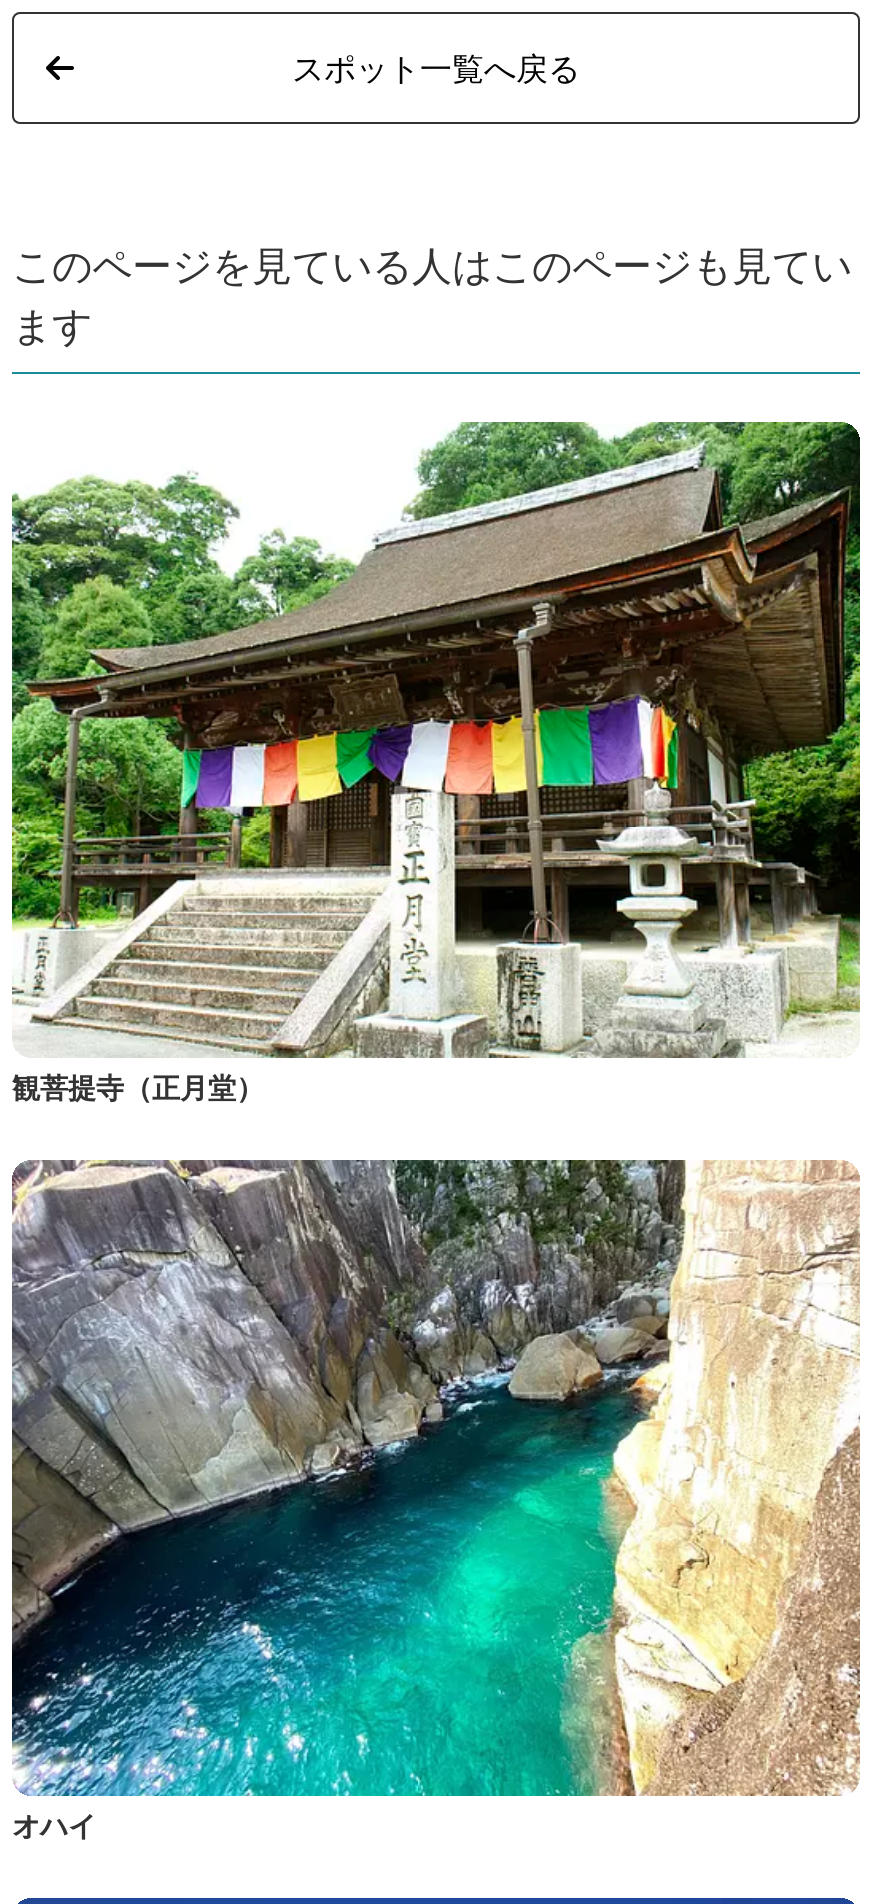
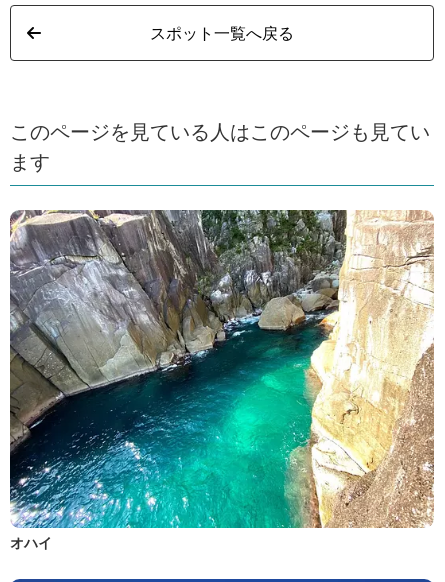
[10,420,862,1106] [image] | 観菩提寺（正月堂） -> none

